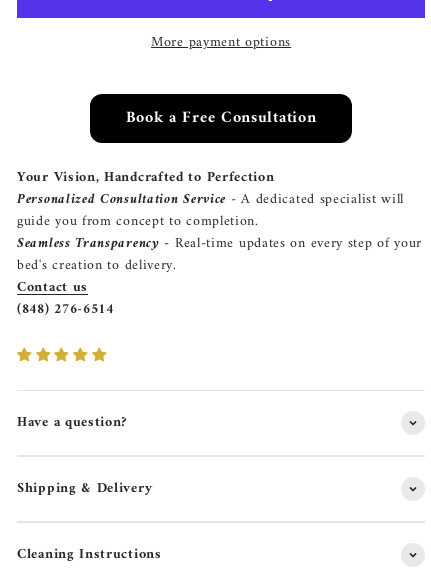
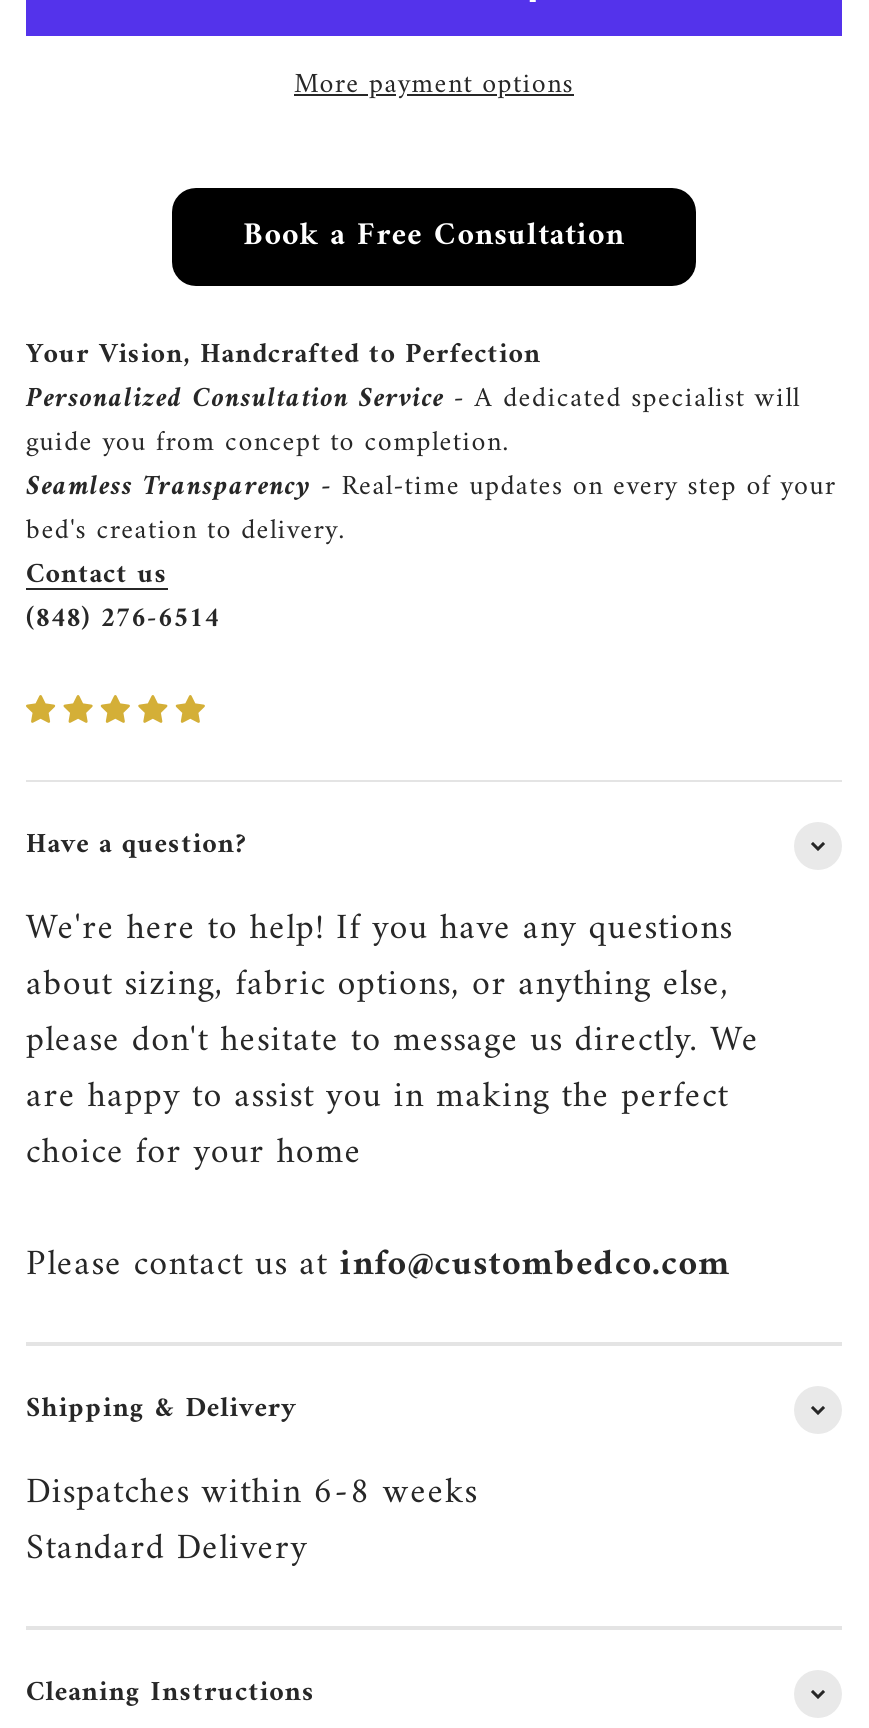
none -> [26,897,759,1295] We're here to help! If you have any questions | about sizing, fabric options, or anything else, | please don't hesitate to message us directly. We | are happy to assist you in making the perfect | choice for your home | Please contact us at info@custombedco.com
none -> [26,1461,478,1579] Dispatches within 6-8 weeks | Standard Delivery

